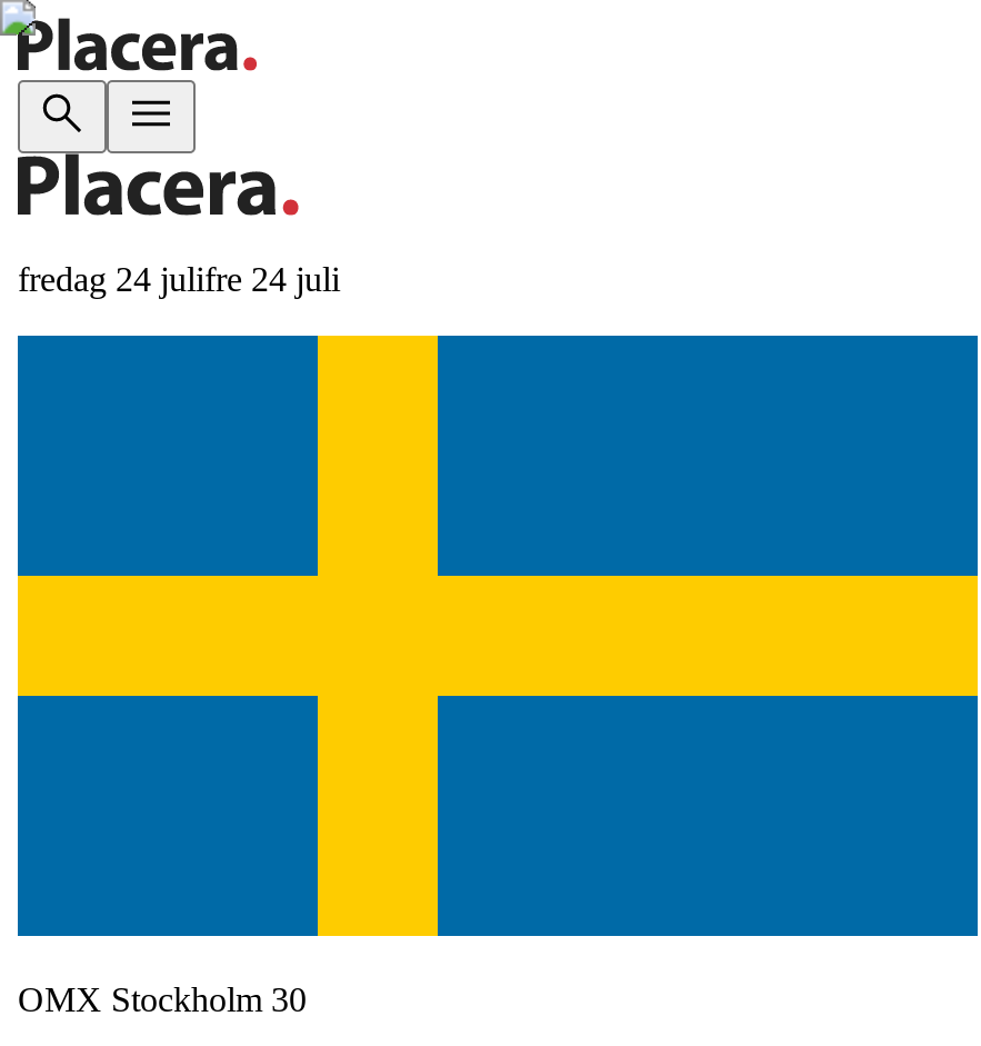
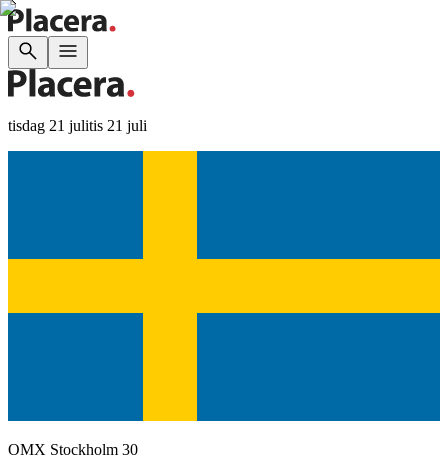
[18,260,340,298] fredag 24 julifre 24 juli -> [8,117,147,134] tisdag 21 julitis 21 juli

